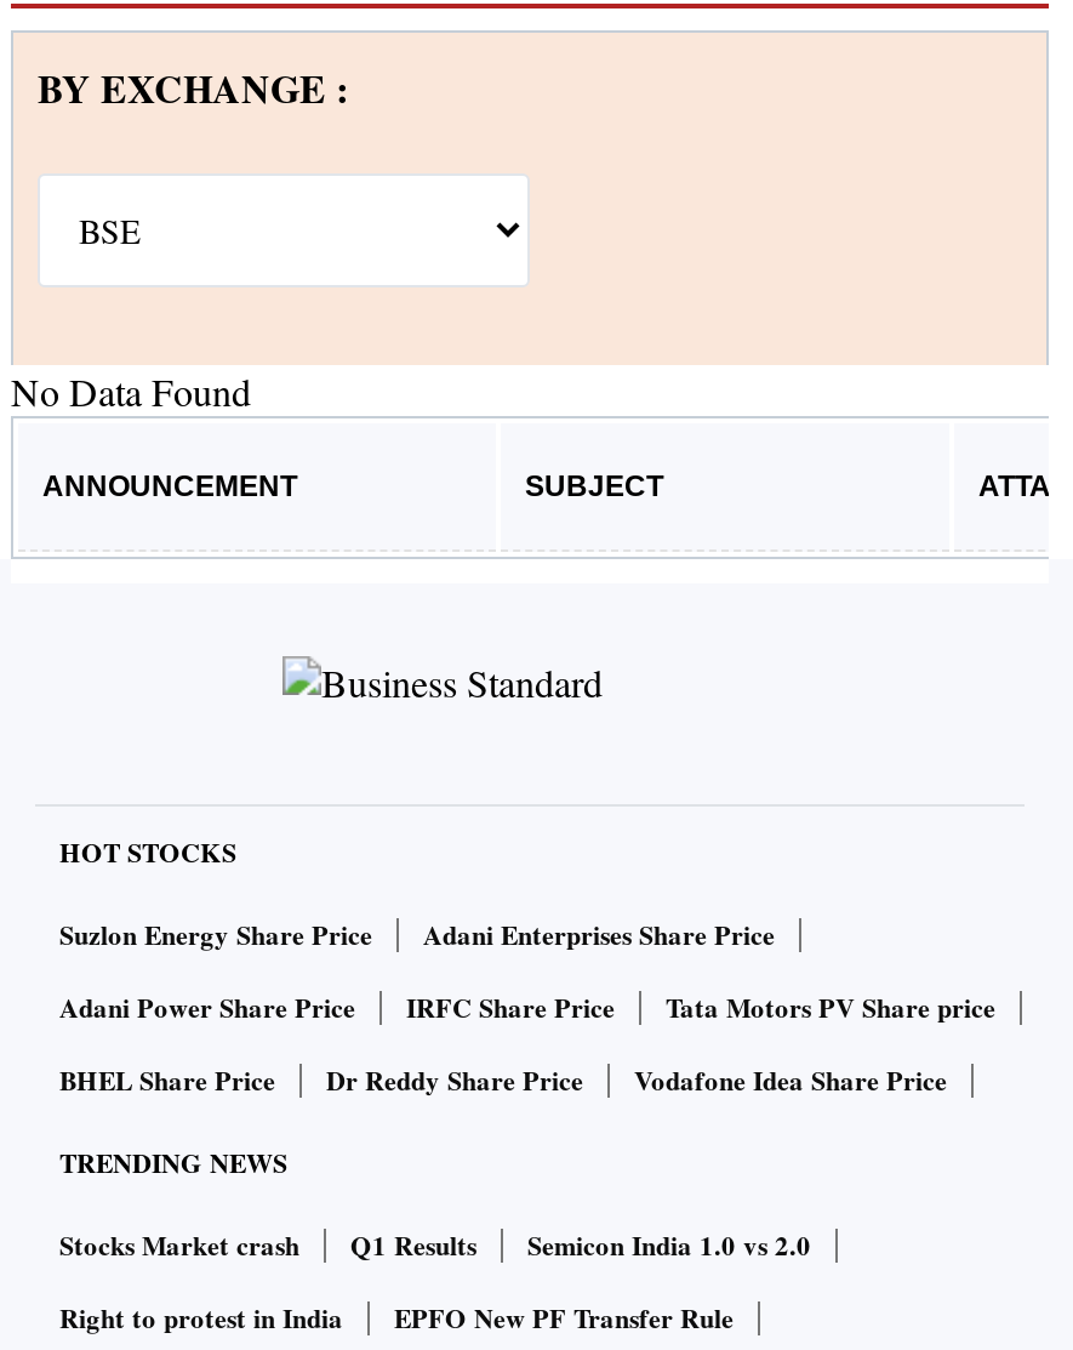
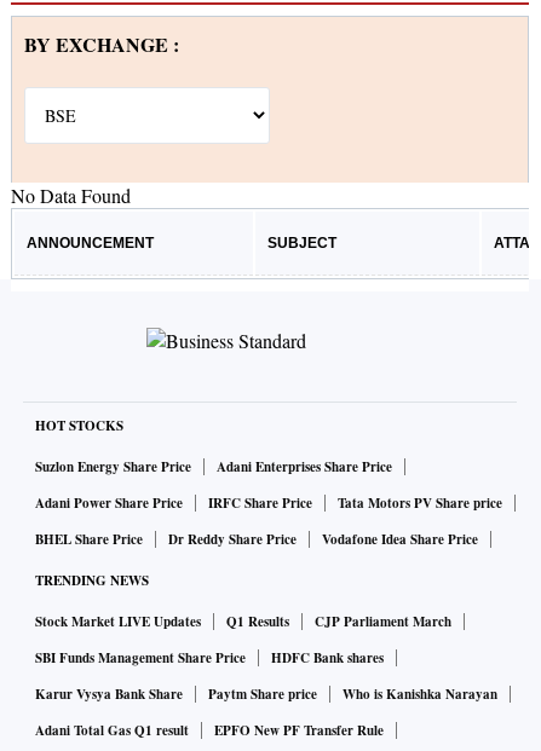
[59,1226,299,1265] Stocks Market crash -> [35,612,201,631] Stock Market LIVE Updates
[59,1226,811,1338] Semicon India 1.0 vs 2.0 | Right to protest in India -> [35,612,497,740] CJP Parliament March | SBI Funds Management Share Price | HDFC Bank shares | Karur Vysya Bank Share | Paytm Share price | Who is Kanishka Narayan | Adani Total Gas Q1 result

